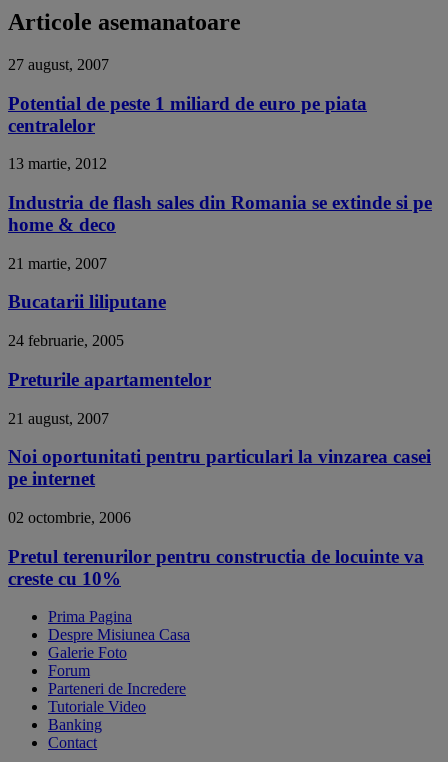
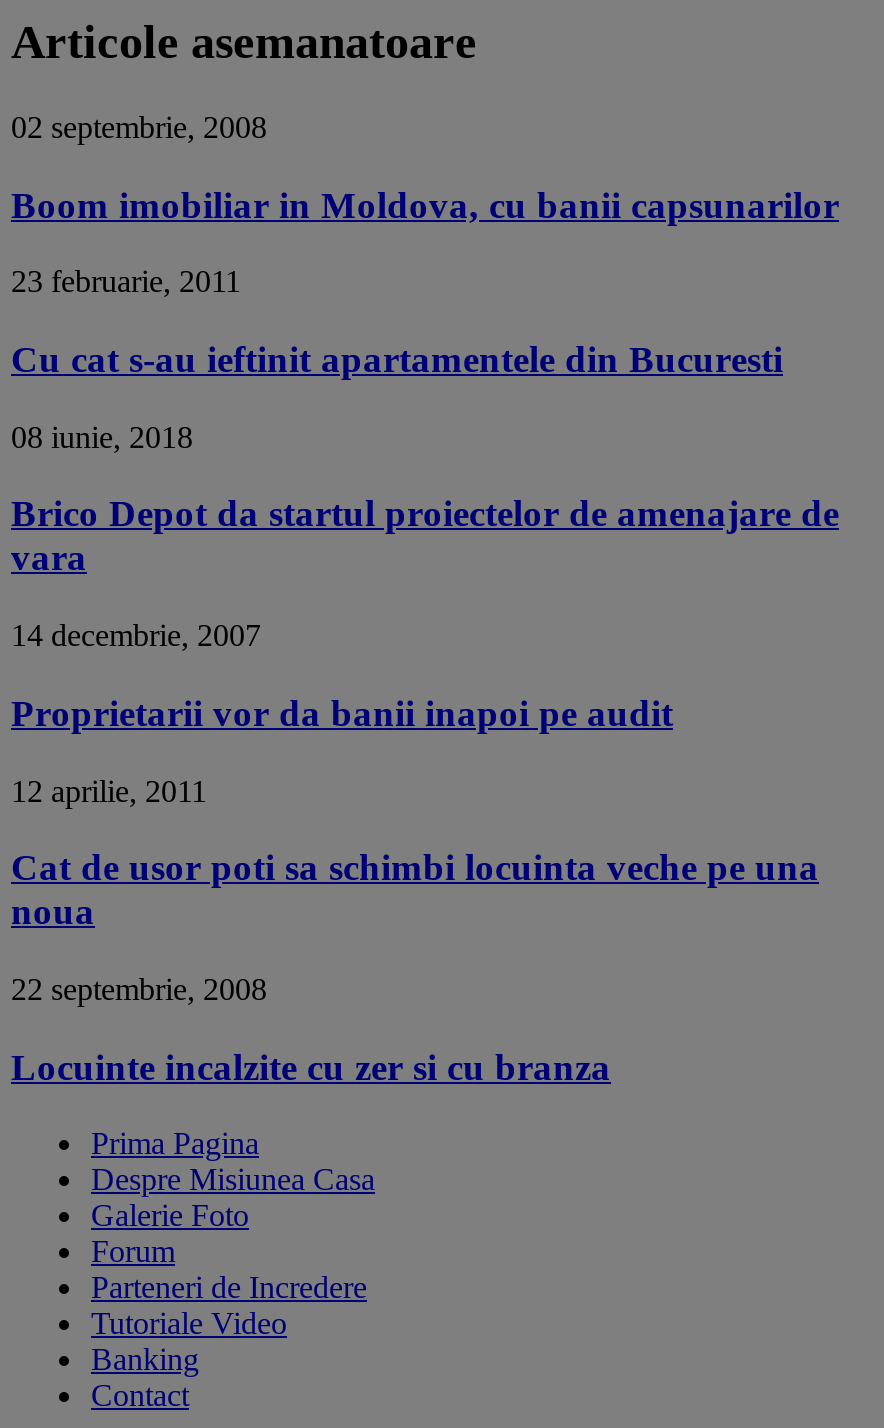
[8,56,109,73] 27 august, 2007 -> [11,110,267,144] 02 septembrie, 2008
[8,92,367,135] Potential de peste 1 miliard de euro pe piata | centralelor -> [11,183,839,225] Boom imobiliar in Moldova, cu banii capsunarilor
[8,155,107,172] 13 martie, 2012 -> [11,264,241,298] 23 februarie, 2011
[8,192,432,235] Industria de flash sales din Romania se extinde si pe | home & deco -> [11,338,783,380] Cu cat s-au ieftinit apartamentele din Bucuresti
[8,255,107,272] 21 martie, 2007 -> [11,419,193,453] 08 iunie, 2018
[8,291,166,312] Bucatarii liliputane -> [11,493,839,579] Brico Depot da startul proiectelor de amenajare de | vara
[8,332,124,349] 24 februarie, 2005 -> [11,618,261,652] 14 decembrie, 2007
[8,369,211,390] Preturile apartamentelor -> [11,692,673,734] Proprietarii vor da banii inapoi pe audit
[8,410,109,427] 21 august, 2007 -> [11,773,207,807] 12 aprilie, 2011
[8,446,431,489] Noi oportunitati pentru particulari la vinzarea casei | pe internet -> [11,847,819,933] Cat de usor poti sa schimbi locuinta veche pe una | noua
[8,509,131,526] 02 octombrie, 2006 -> [11,972,267,1006] 22 septembrie, 2008
[8,546,424,589] Pretul terenurilor pentru constructia de locuinte va | creste cu 10% -> [11,1045,611,1087] Locuinte incalzite cu zer si cu branza

